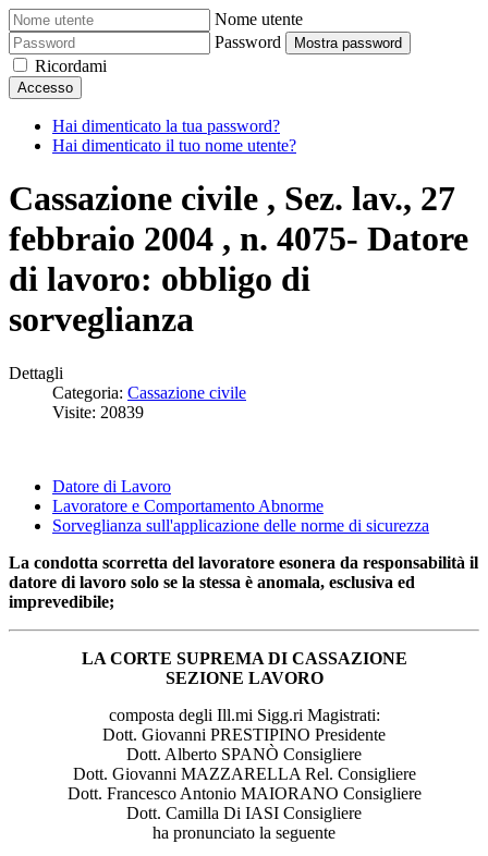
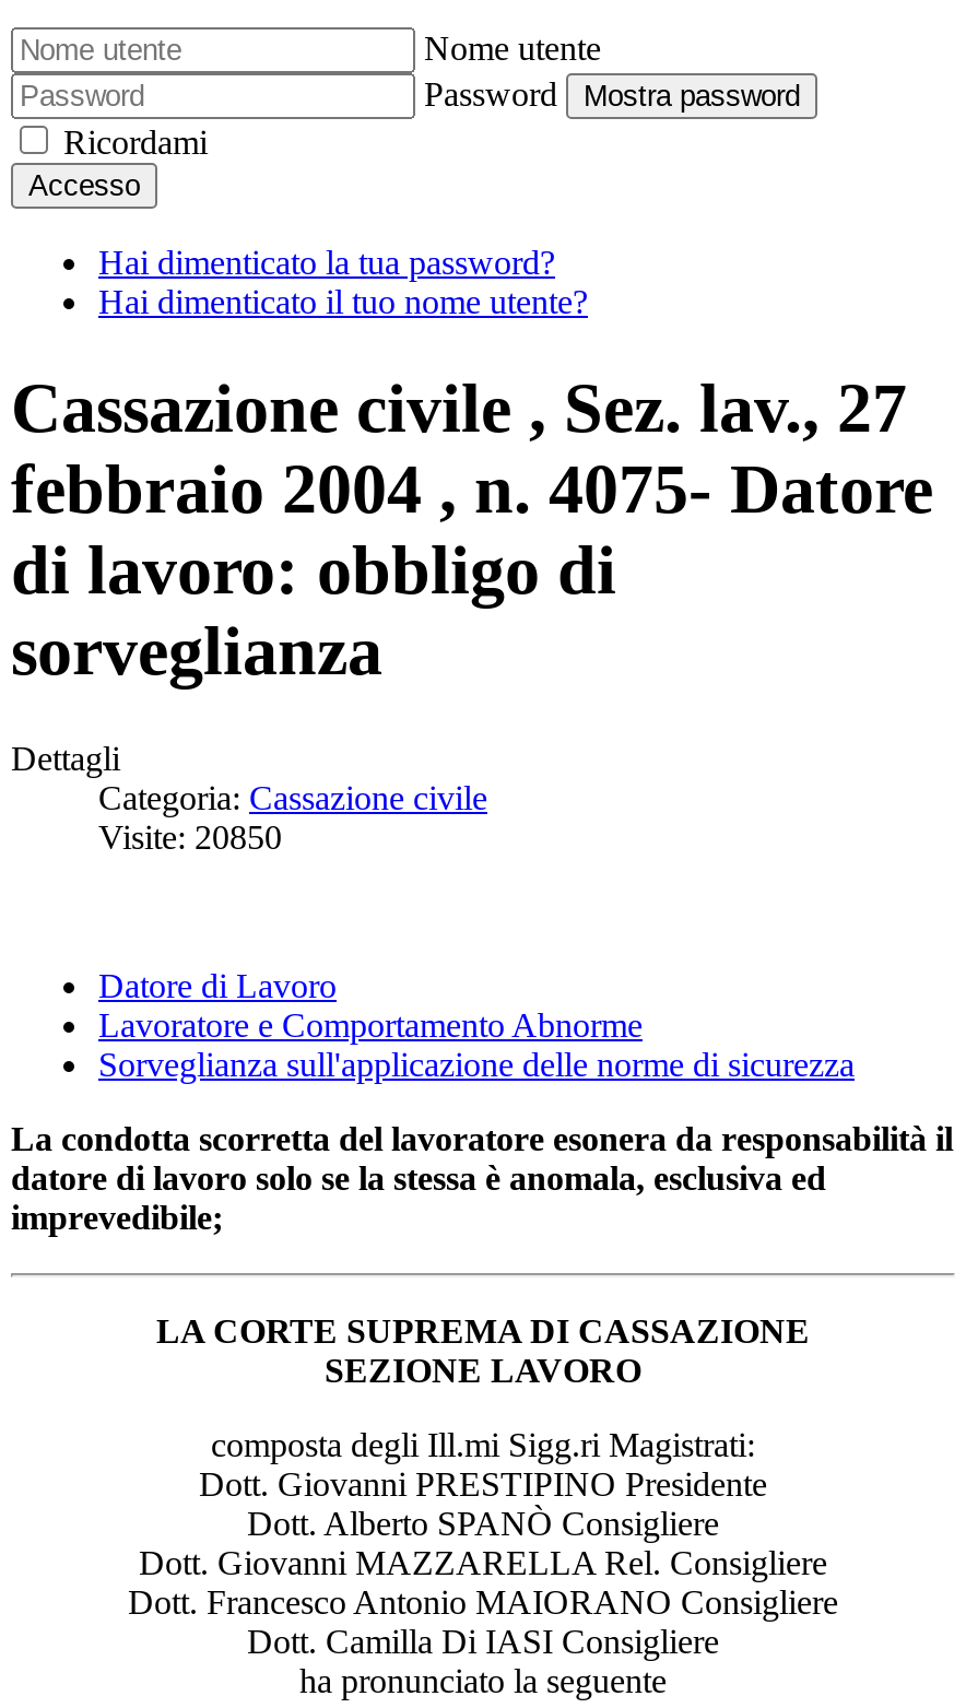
[52,403,144,421] Visite: 20839 -> [98,818,282,855] Visite: 20850

